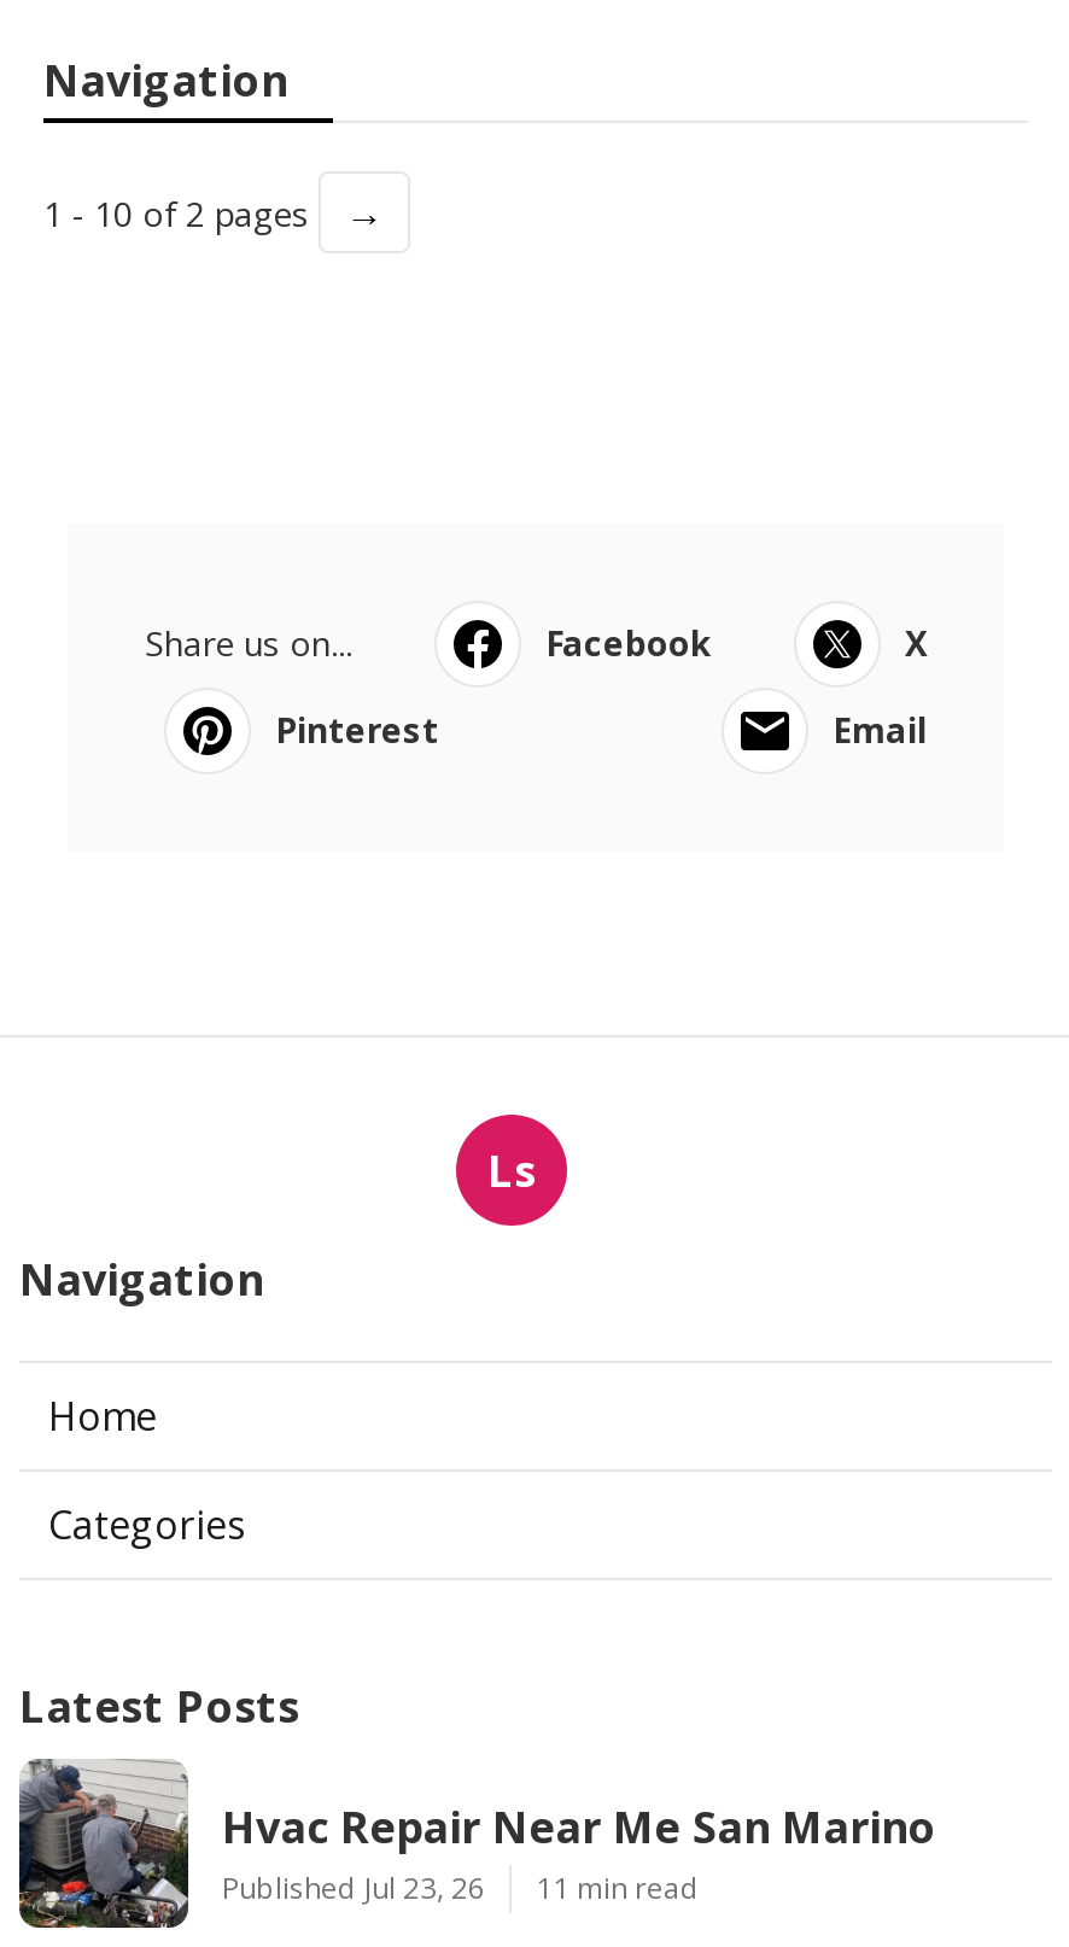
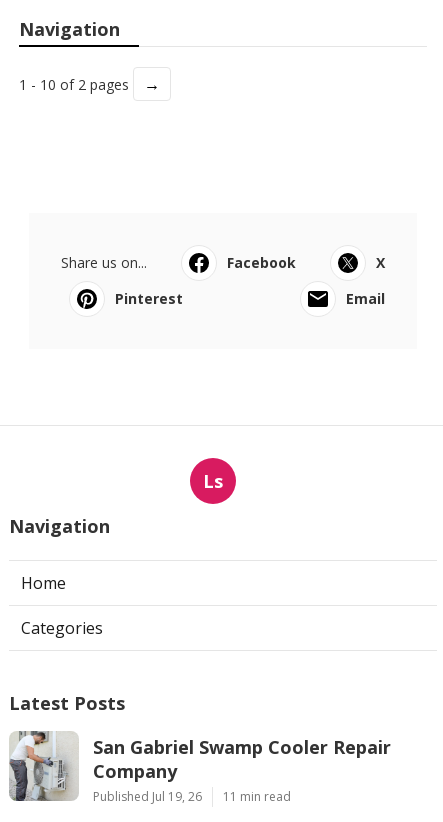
[17,1759,936,1930] [image] | Hvac Repair Near Me San Marino | Published Jul 23, 26 -> [9,730,391,813] [image] | San Gabriel Swamp Cooler Repair | Company | Published Jul 19, 26

